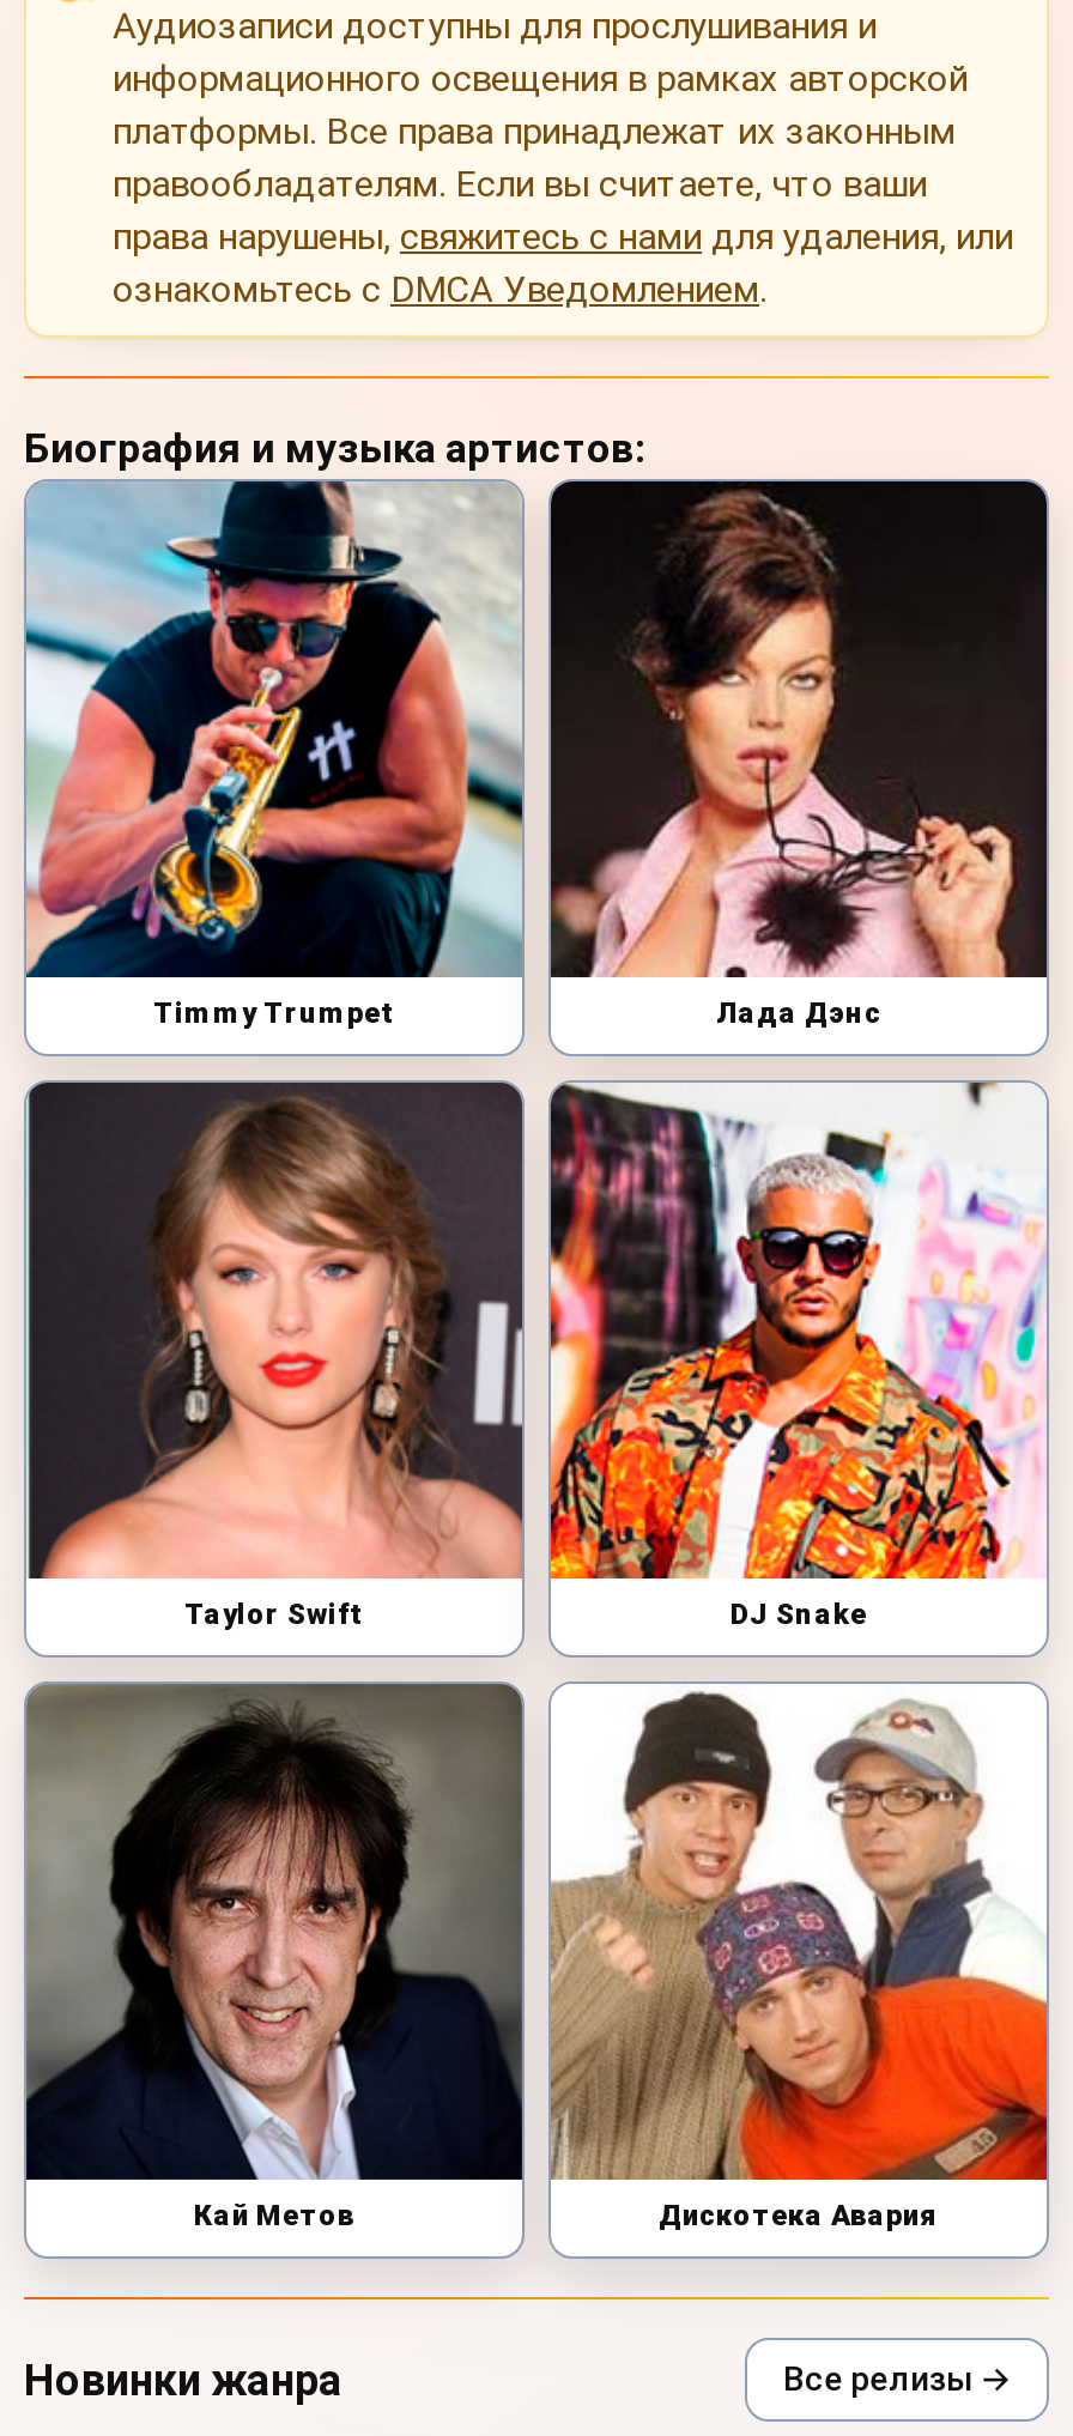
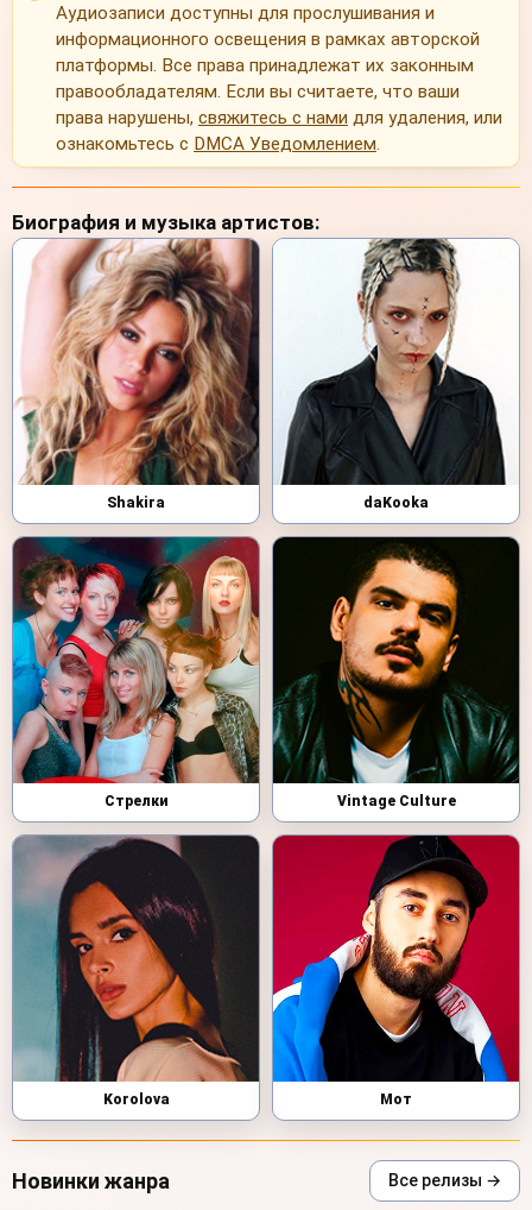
[24,479,881,1030] [image] | Timmy Trumpet | Лада Дэнс -> [13,238,429,511] [image] | Shakira | daKooka
[548,479,1049,980] [image] -> [273,238,519,486] [image]
[24,1083,867,1632] [image] | Taylor Swift | DJ Snake -> [12,537,455,810] [image] | Стрелки | Vintage Culture
[548,1080,1047,1581] [image] -> [272,536,520,784] [image]
[24,1684,522,2182] [image] -> [12,836,258,1083] [image]
[194,1684,1049,2233] [image] | Кай Метов | Дискотека Авария -> [103,834,520,1108] [image] | Korolova | Мот

